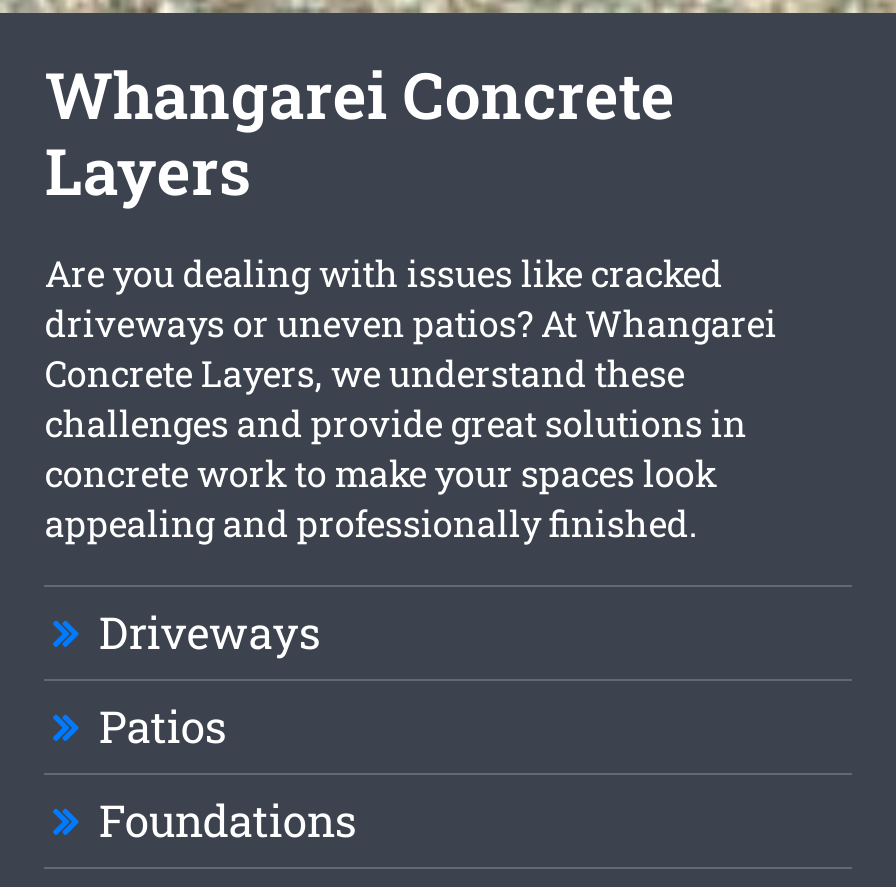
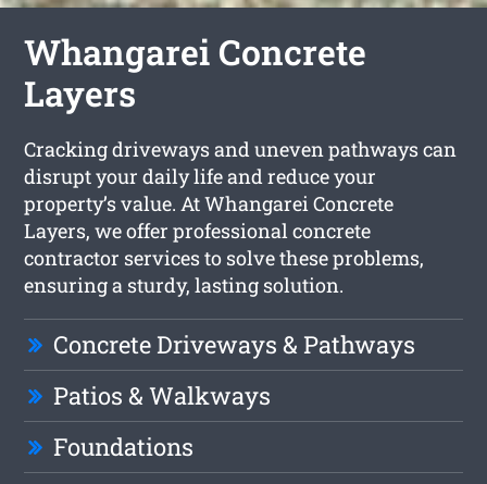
[45,250,777,548] Are you dealing with issues like cracked | driveways or uneven patios? At Whangarei | Concrete Layers, we understand these | challenges and provide great solutions in | concrete work to make your spaces look | appealing and professionally finished. -> [24,136,457,298] Cracking driveways and uneven pathways can | disrupt your daily life and reduce your | property’s value. At Whangarei Concrete | Layers, we offer professional concrete | contractor services to solve these problems, | ensuring a sturdy, lasting solution.
[99,604,321,662] Driveways -> [54,328,416,360] Concrete Driveways & Pathways
[99,698,227,756] Patios -> [54,379,271,411] Patios & Walkways

